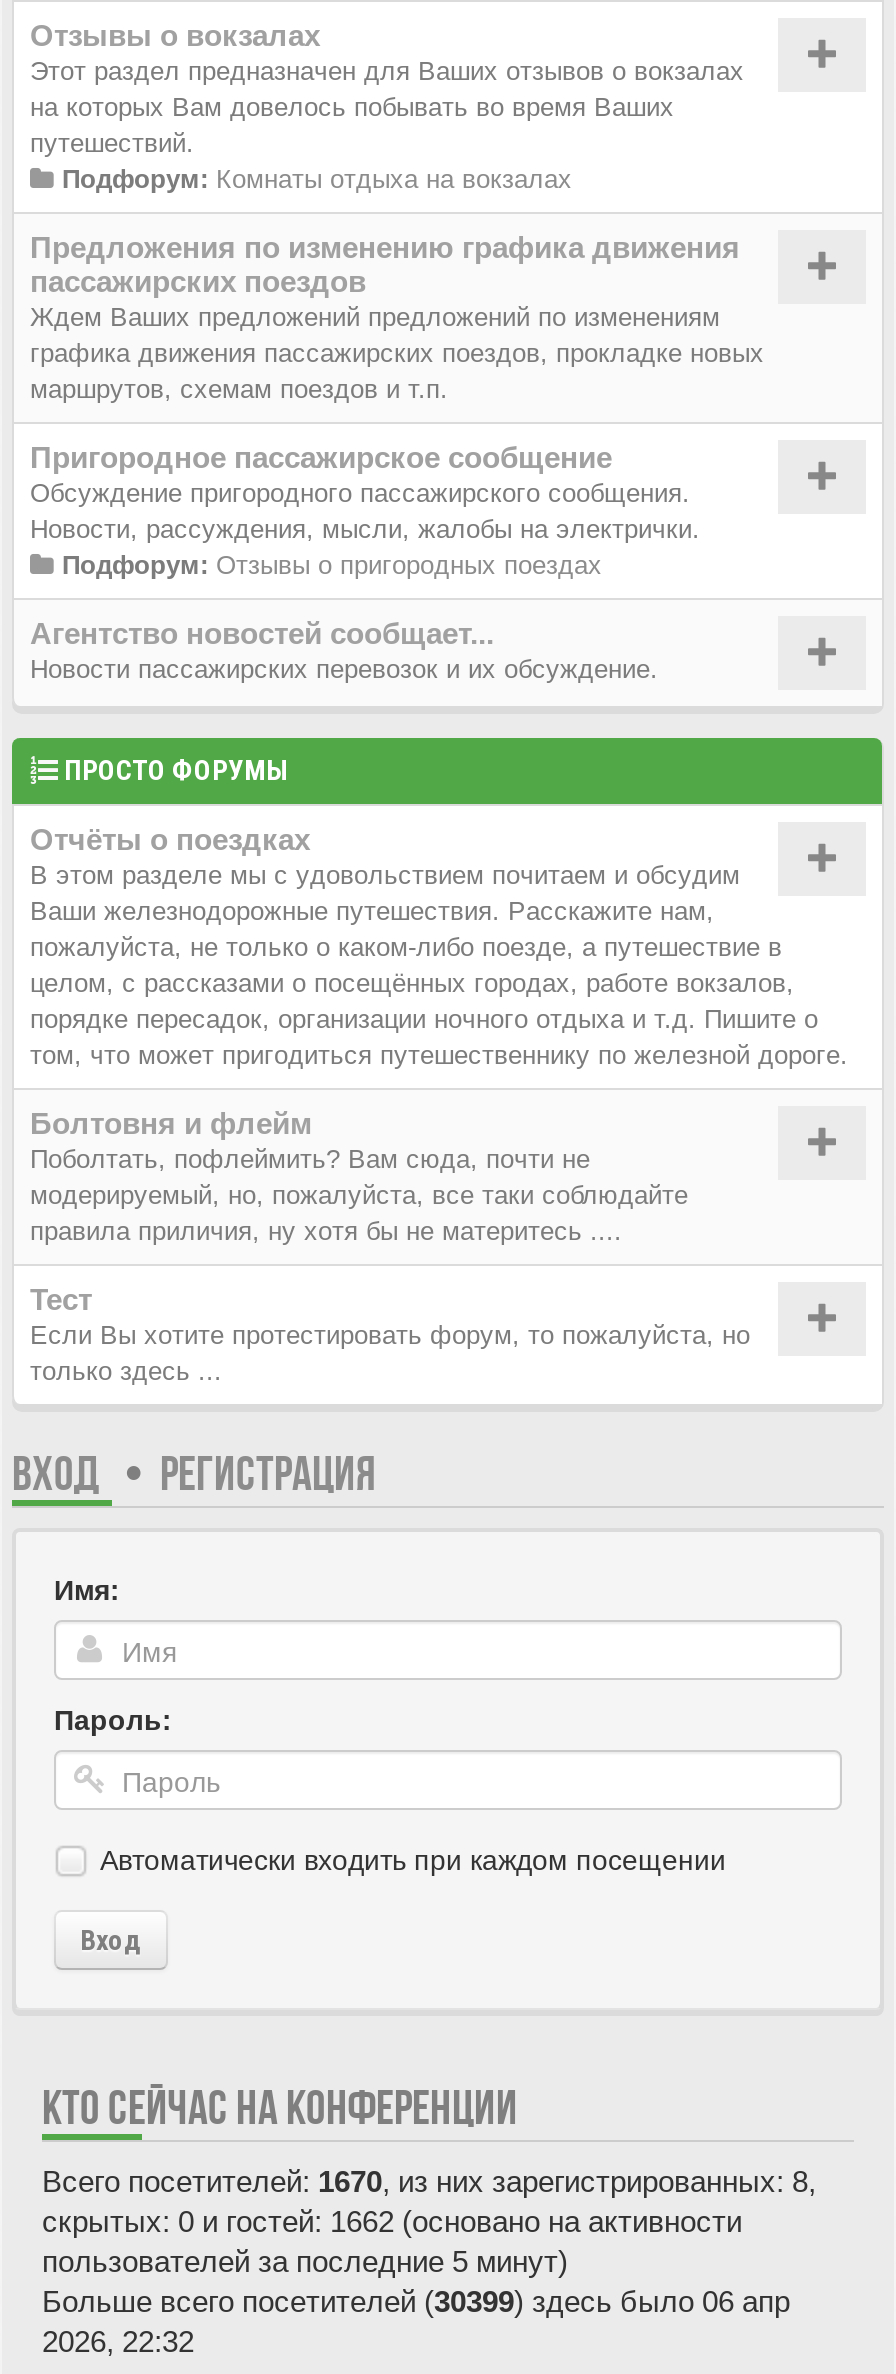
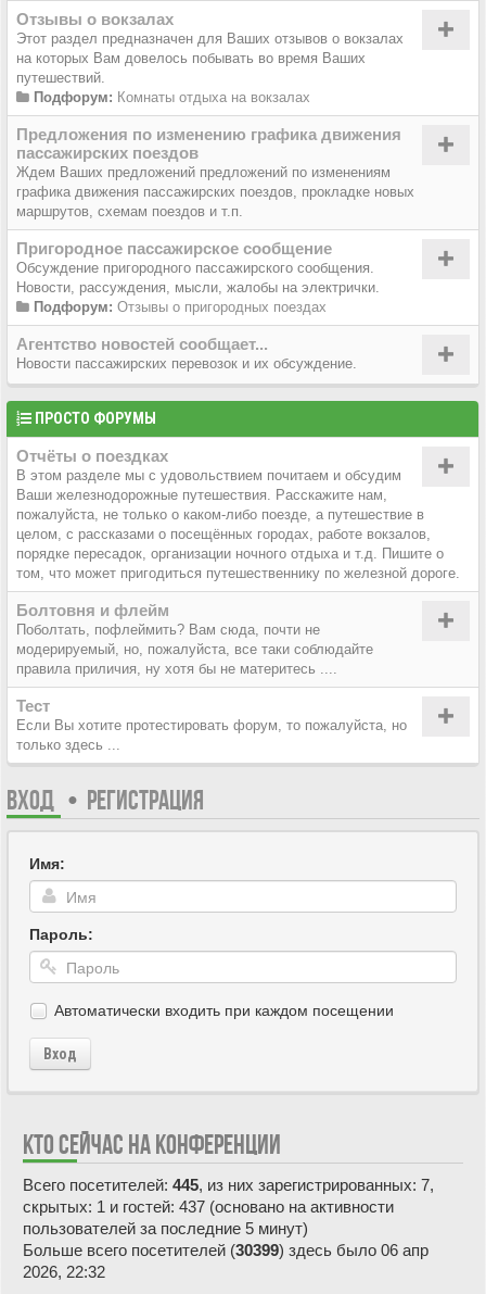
[42,2165,816,2199] Всего посетителей: 1670, из них зарегистрированных: 8, -> [23,1176,434,1194] Всего посетителей: 445, из них зарегистрированных: 7,
[42,2205,742,2239] скрытых: 0 и гостей: 1662 (основано на активности -> [23,1198,394,1216] скрытых: 1 и гостей: 437 (основано на активности

